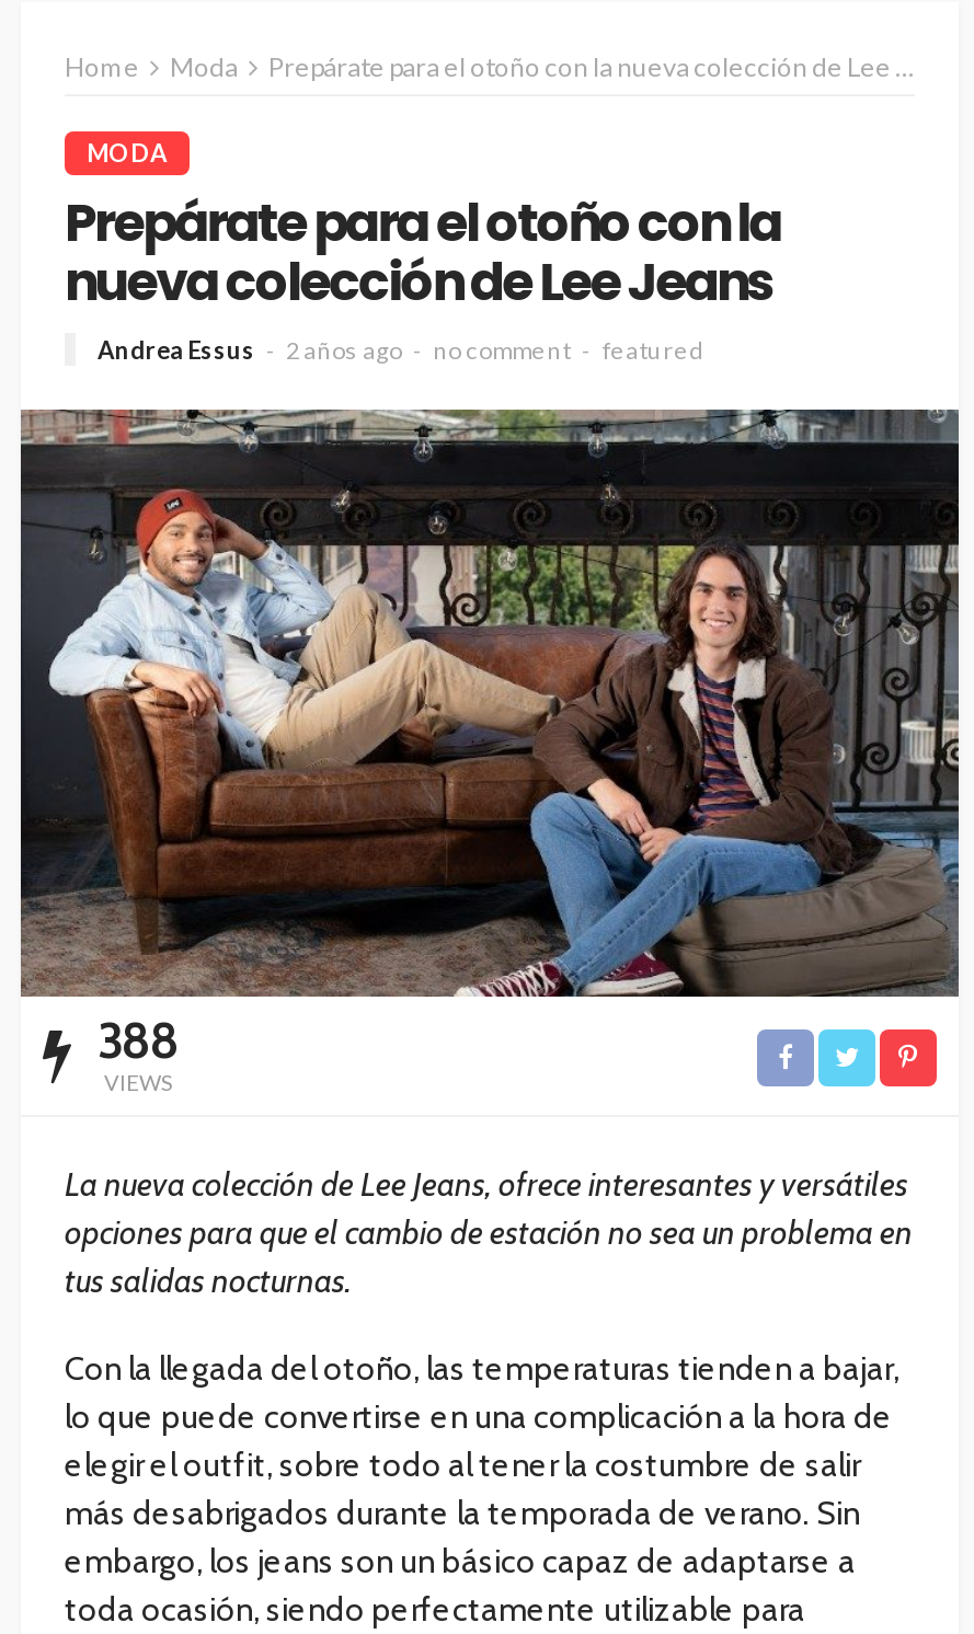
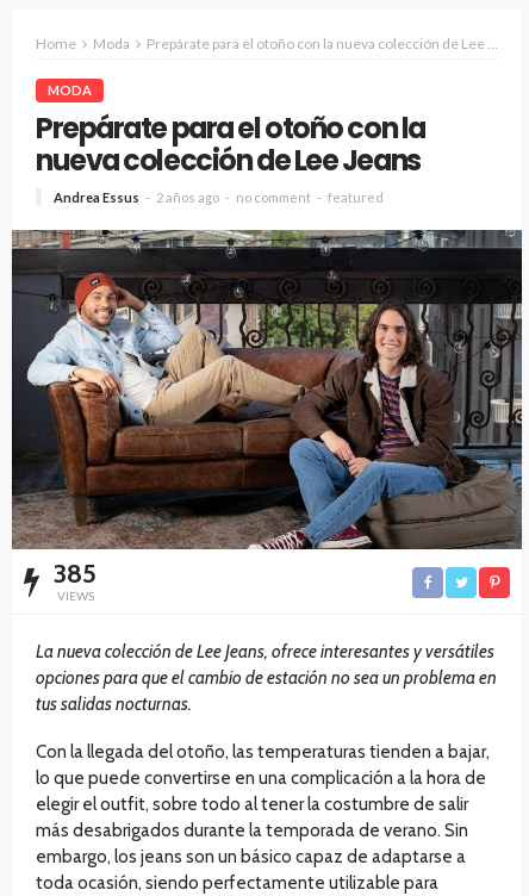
[98,1012,179,1071] 388 -> [54,558,97,590] 385

